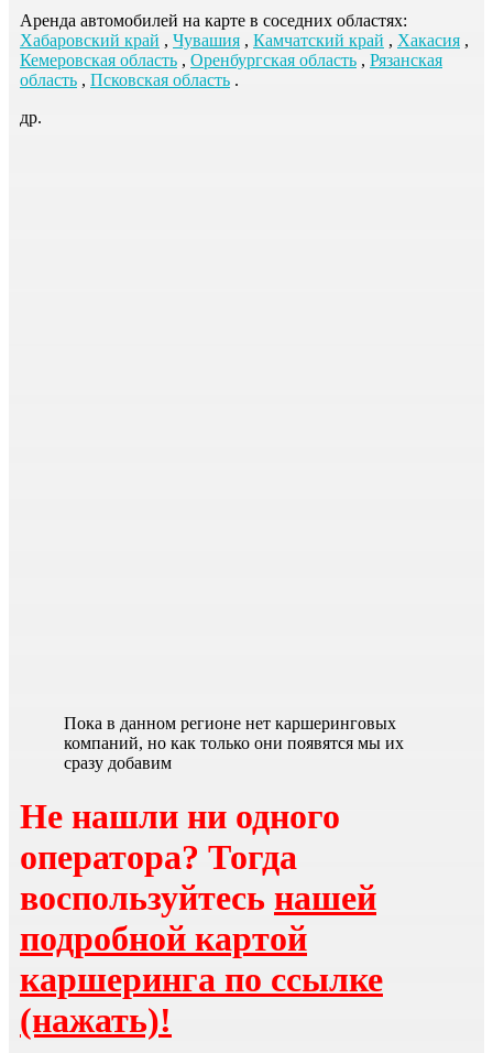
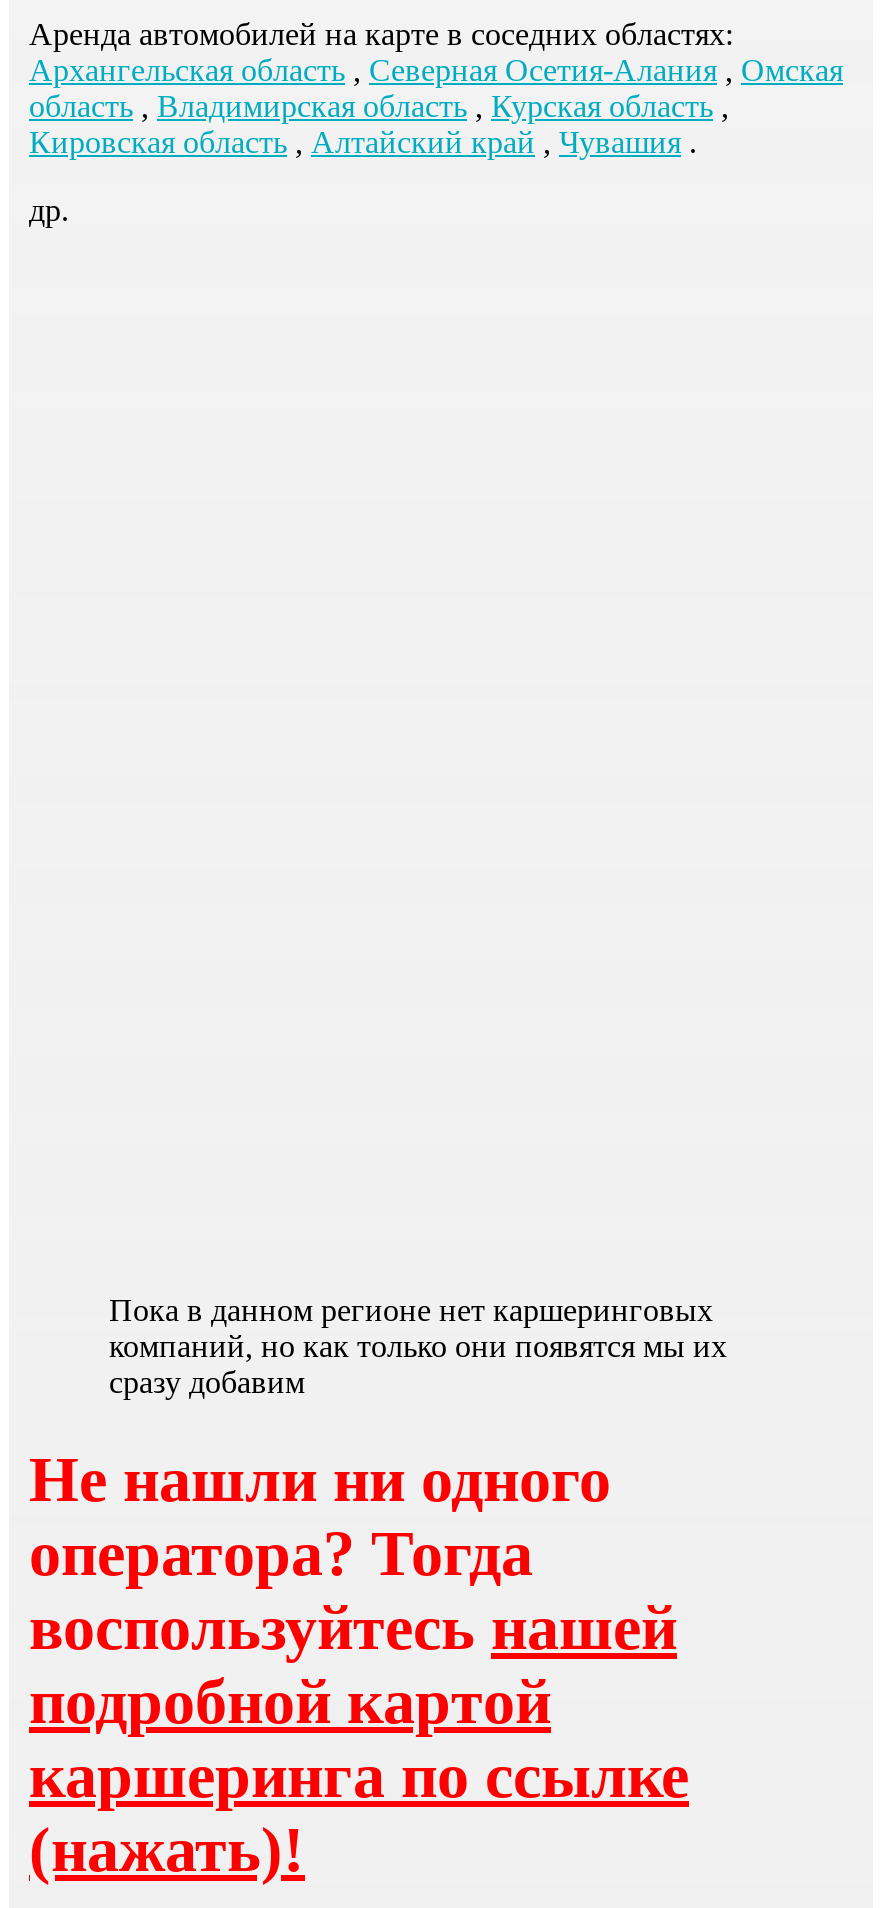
[20,31,469,89] Хабаровский край, Чувашия, Камчатский край, Хакасия, | Кемеровская область, Оренбургская область, Рязанская | область, Псковская область. -> [29,53,843,159] Архангельская область, Северная Осетия-Алания, Омская | область, Владимирская область, Курская область, | Кировская область, Алтайский край, Чувашия.

